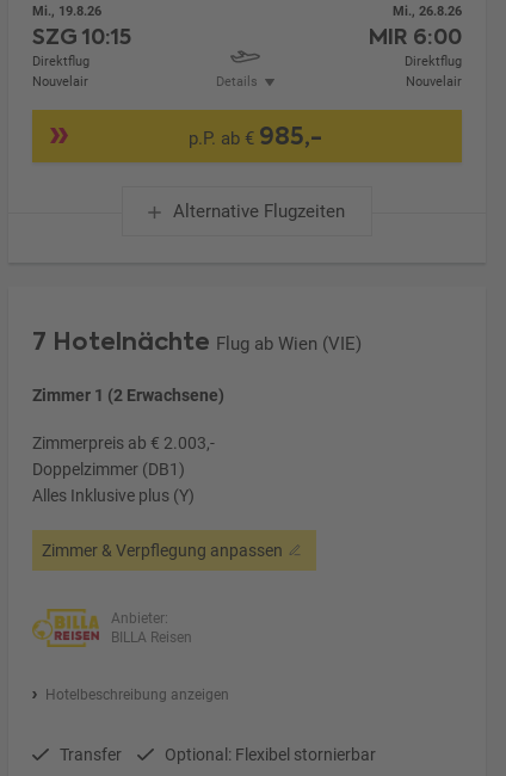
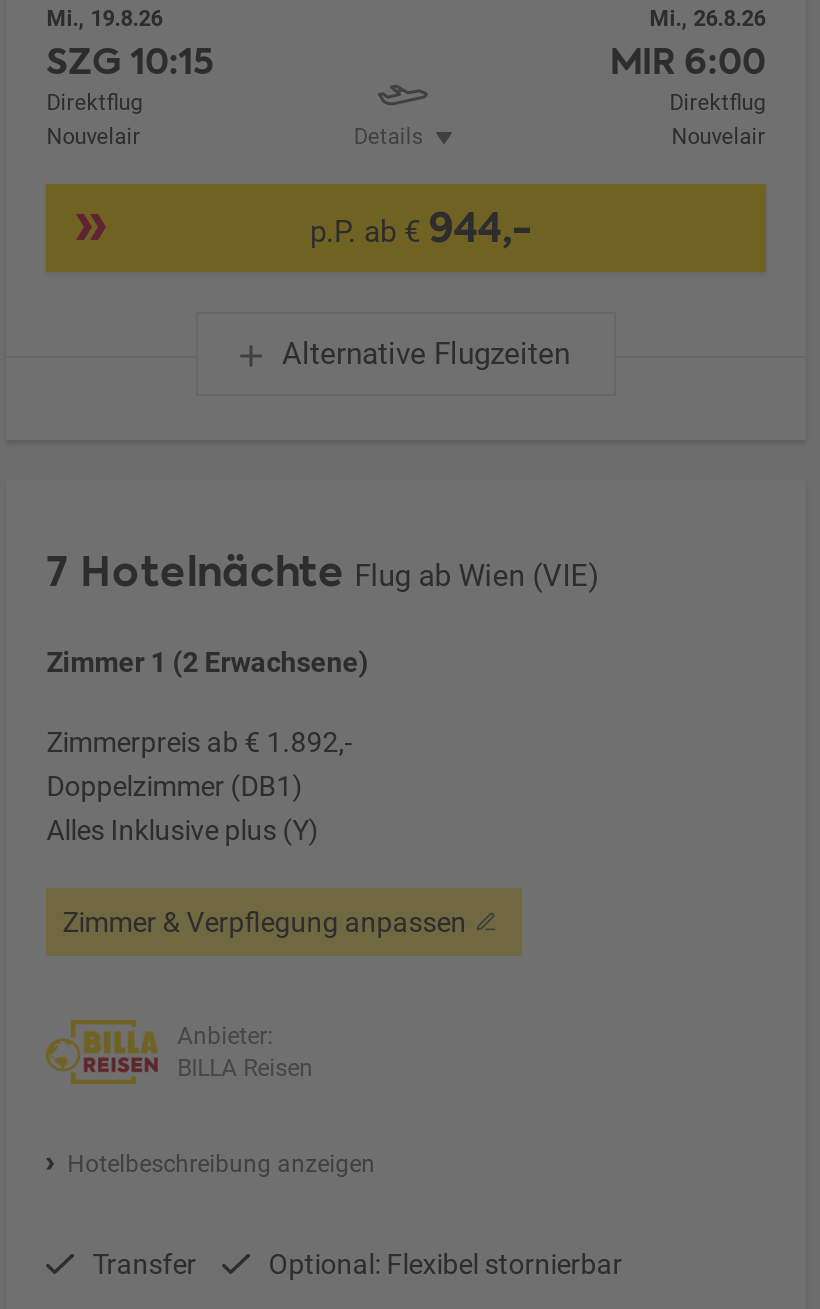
[189,120,323,153] p.P. ab €985,- -> [310,200,532,256] p.P. ab €944,-
[32,433,215,452] Zimmerpreis ab € 2.003,- -> [46,726,352,758] Zimmerpreis ab € 1.892,-

